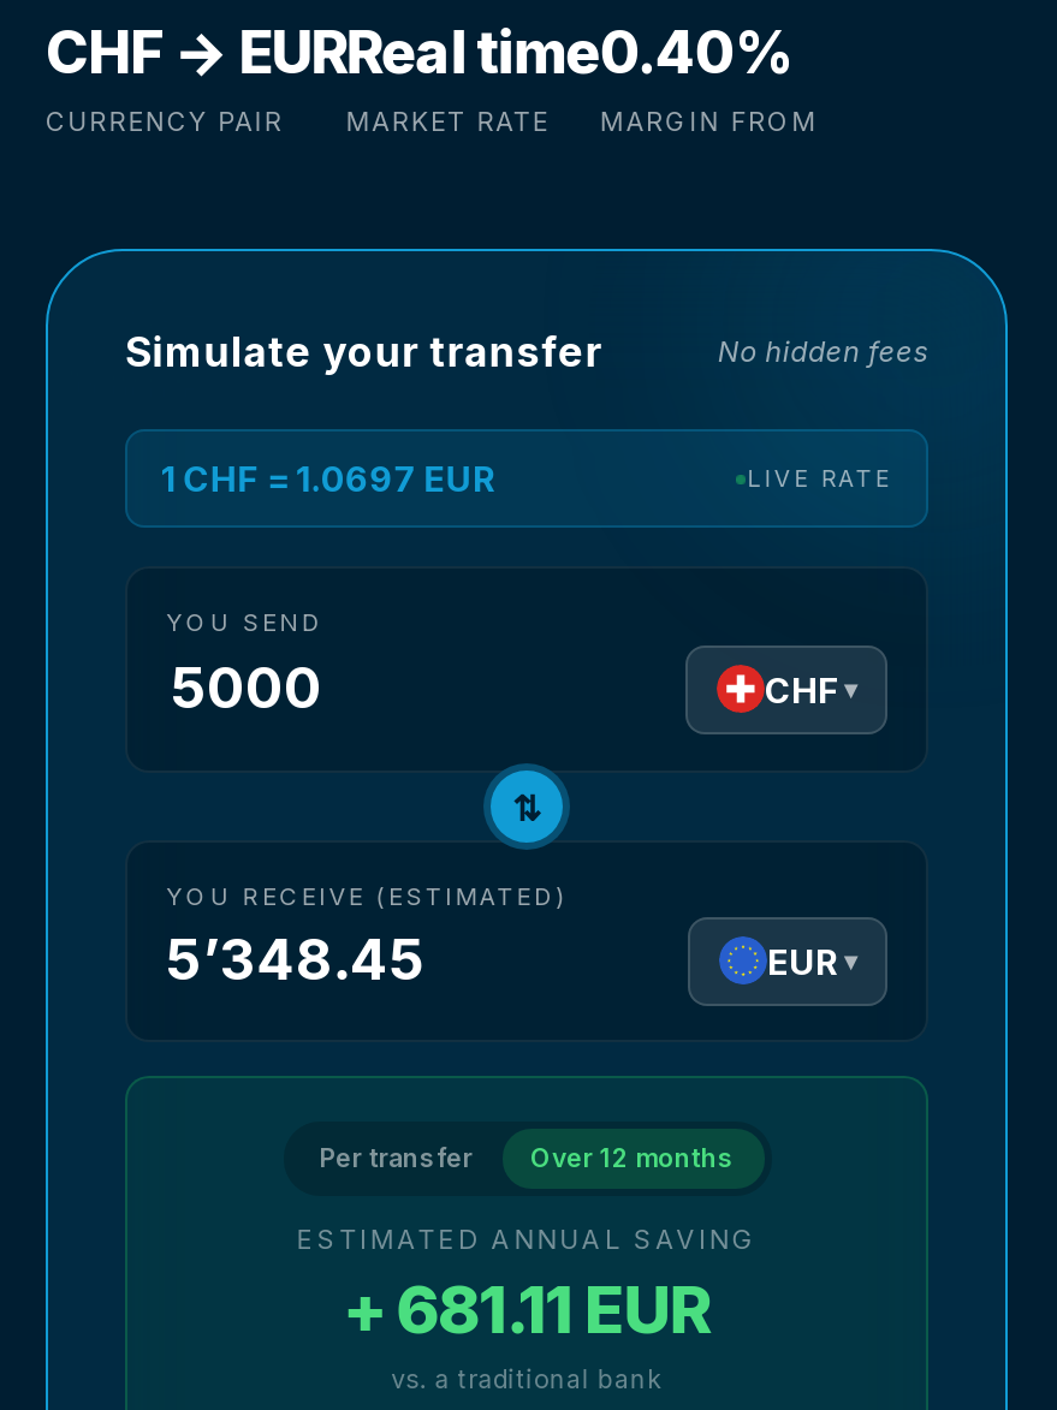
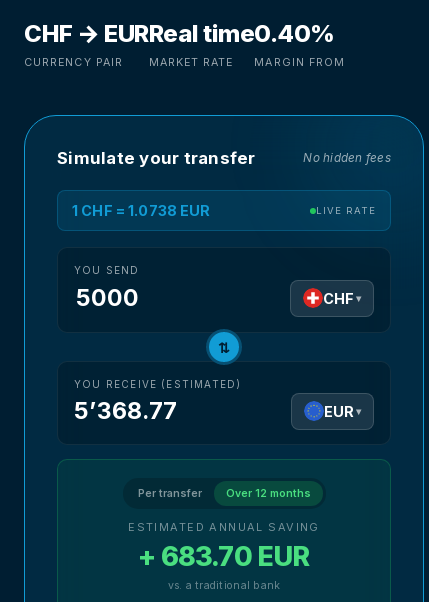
[161,458,497,499] 1 CHF = 1.0697 EUR -> [72,202,211,219] 1 CHF = 1.0738 EUR
[166,927,426,994] 5’348.45 -> [74,397,177,425] 5’368.77
[342,1271,711,1350] + 681.11 EUR -> [138,540,310,573] + 683.70 EUR

